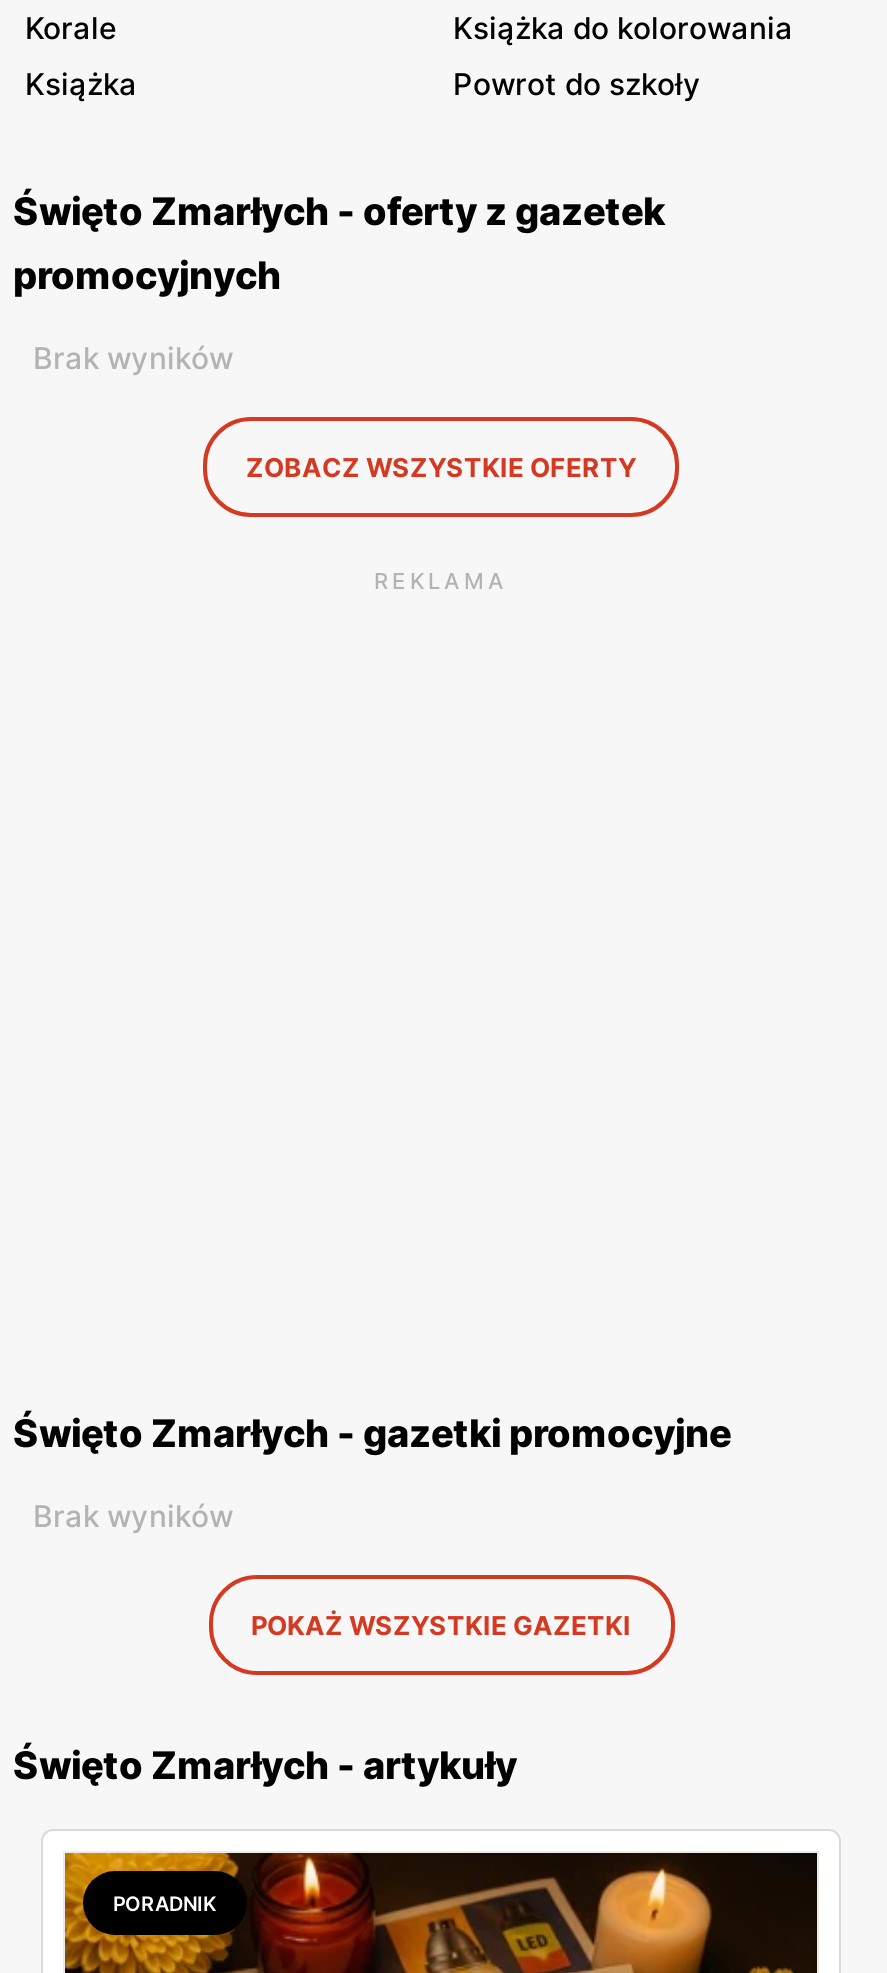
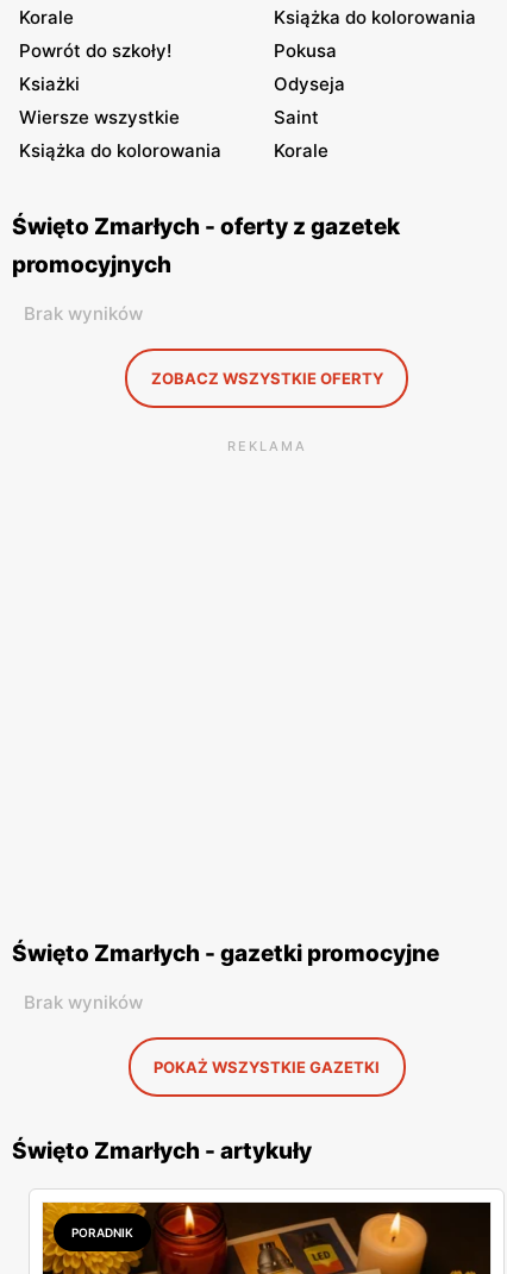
[25,65,701,103] Książka | Powrot do szkoły -> [19,39,345,162] Powrót do szkoły! | Pokusa | Ksiażki | Odyseja | Wiersze wszystkie | Saint | Książka do kolorowania | Korale

